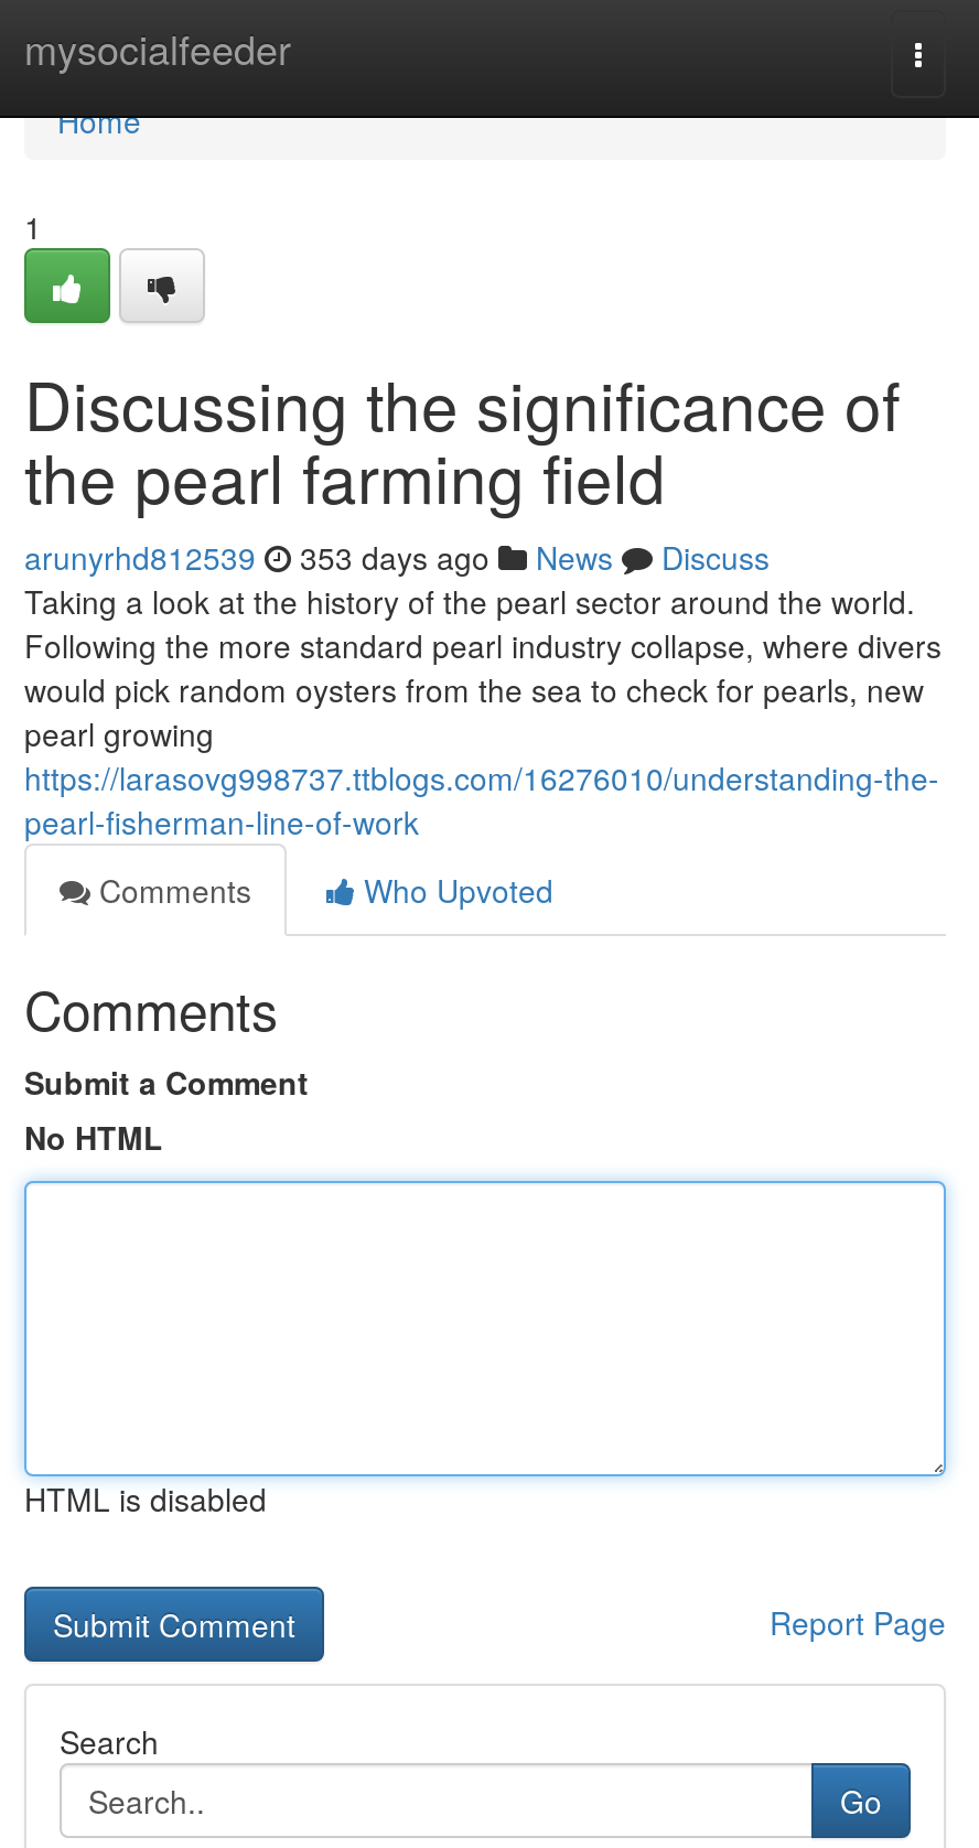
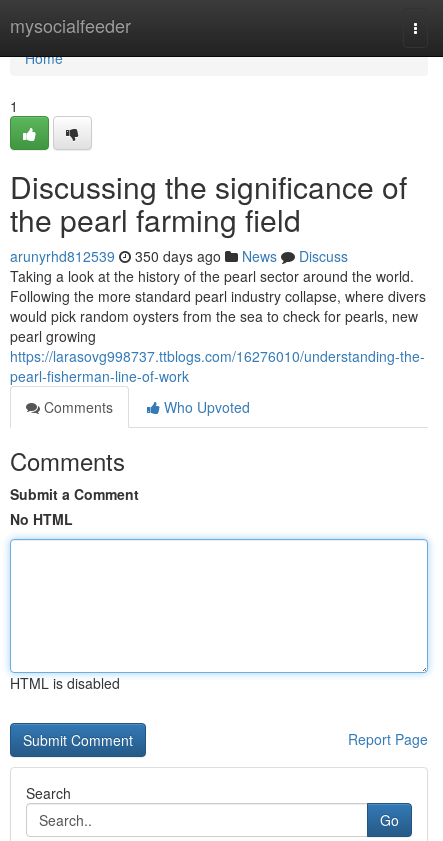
[24,535,770,579] arunyrhd812539 353 days ago News Discuss -> [10,246,348,266] arunyrhd812539 350 days ago News Discuss

